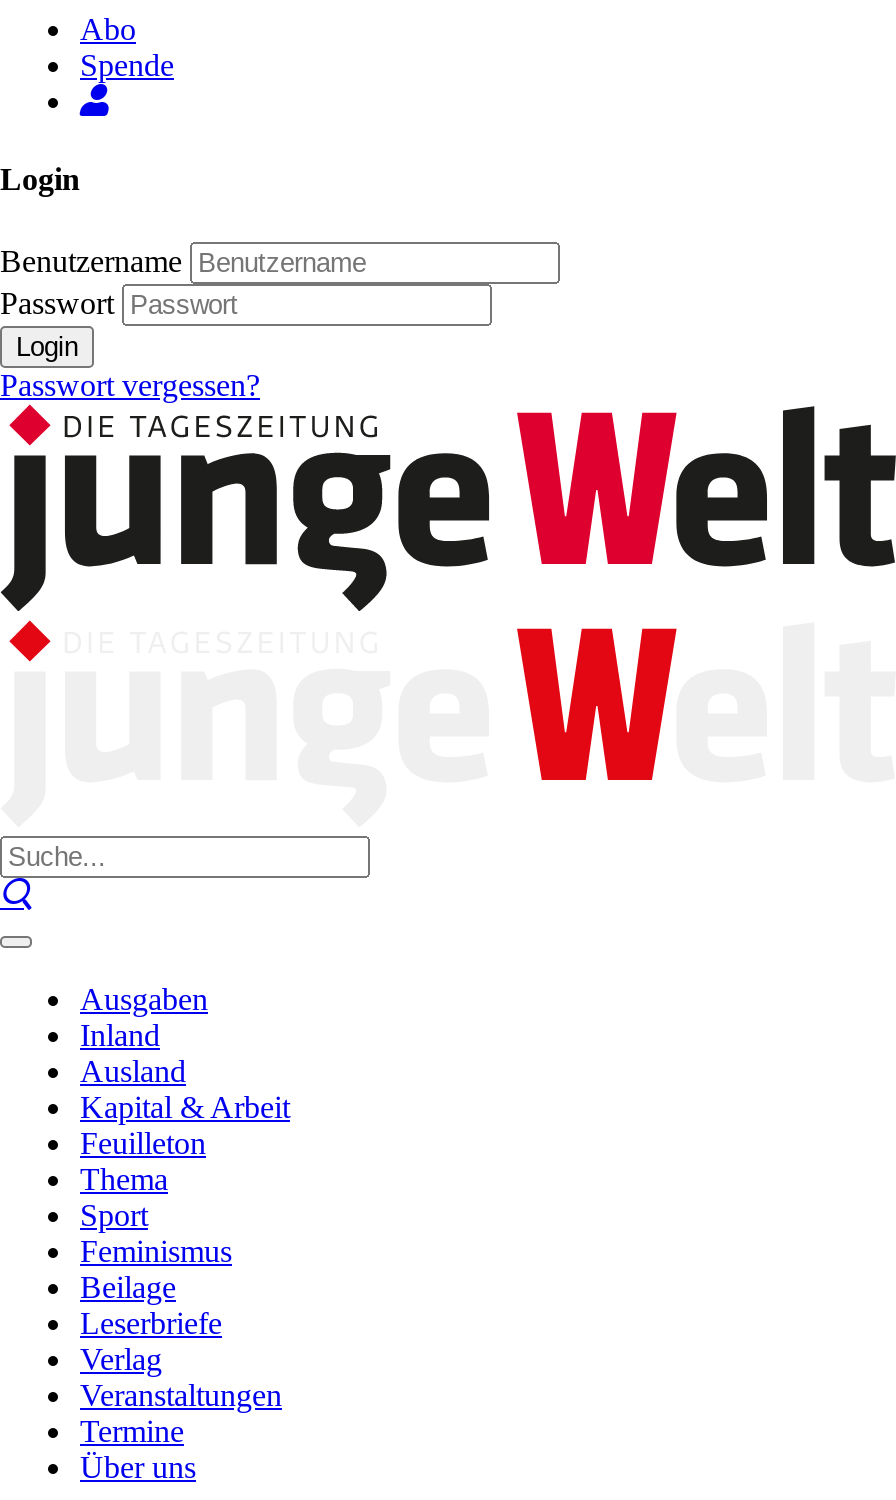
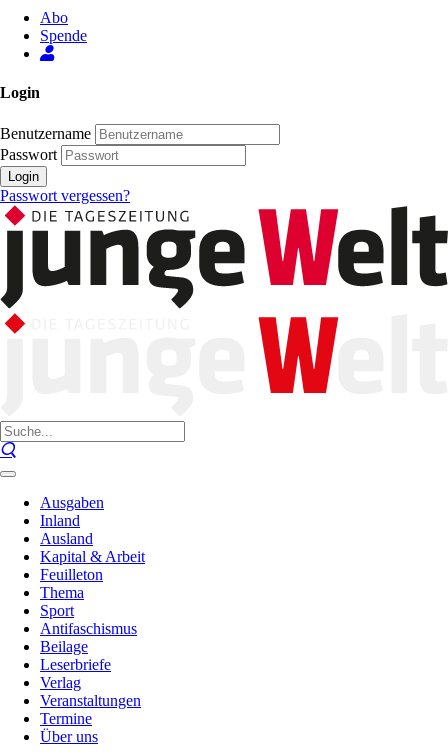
[80,1234,232,1268] Feminismus -> [40,620,137,637] Antifaschismus

